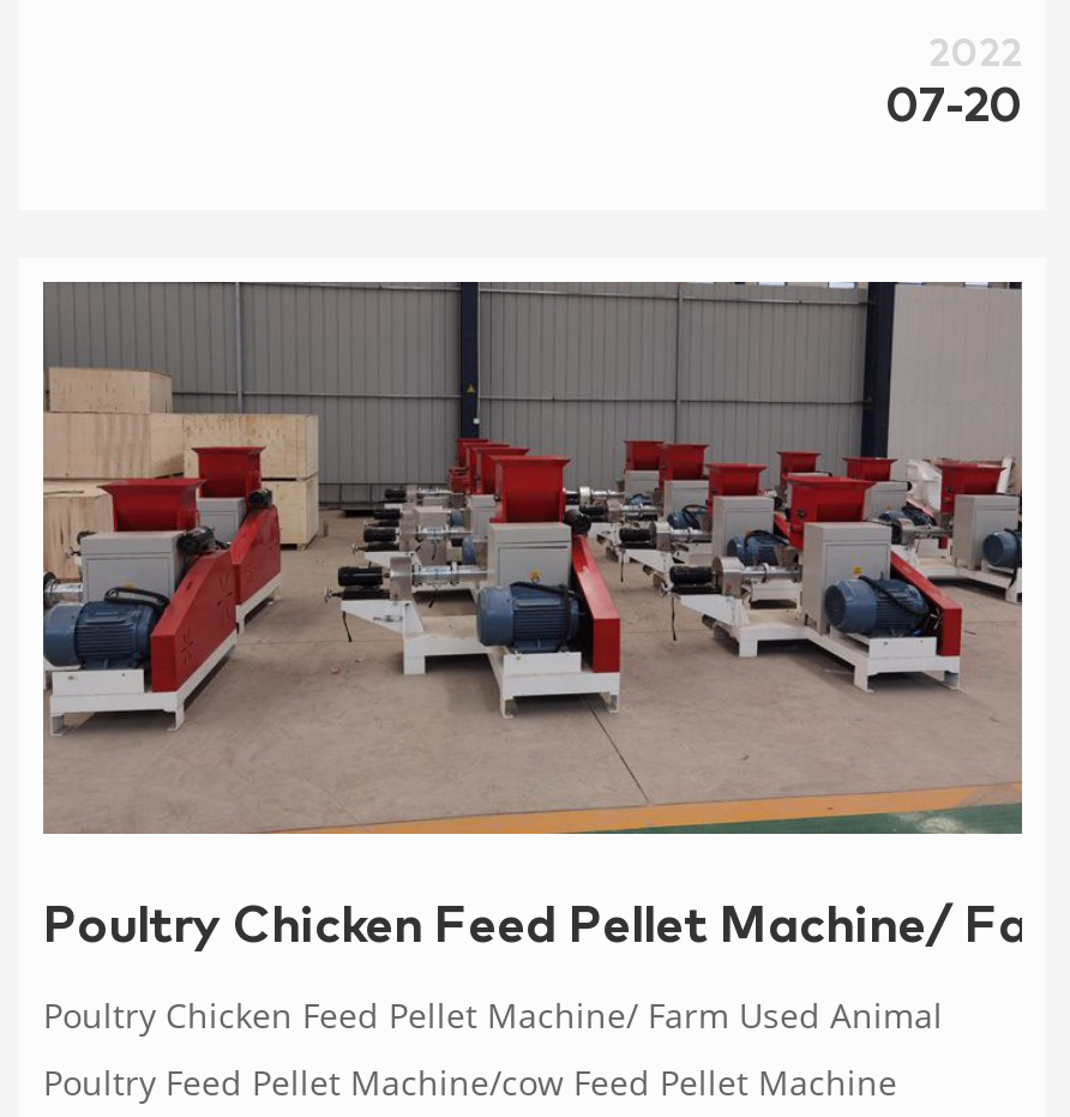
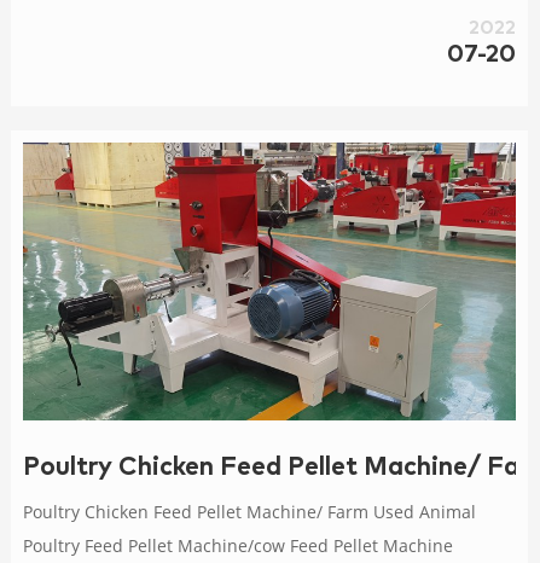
[43,280,1024,836] [image] -> [23,141,517,422] [image]

